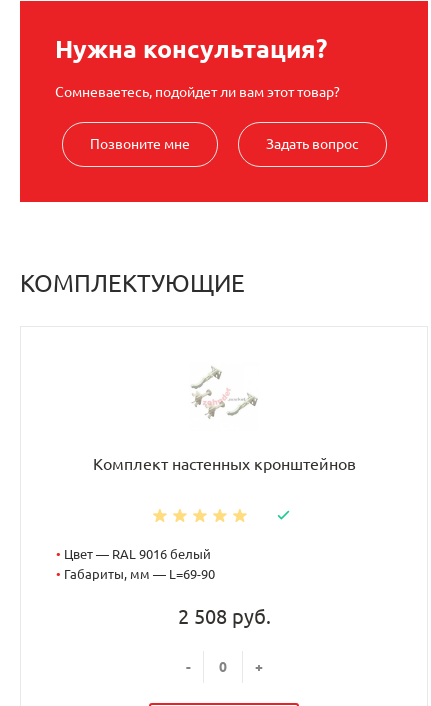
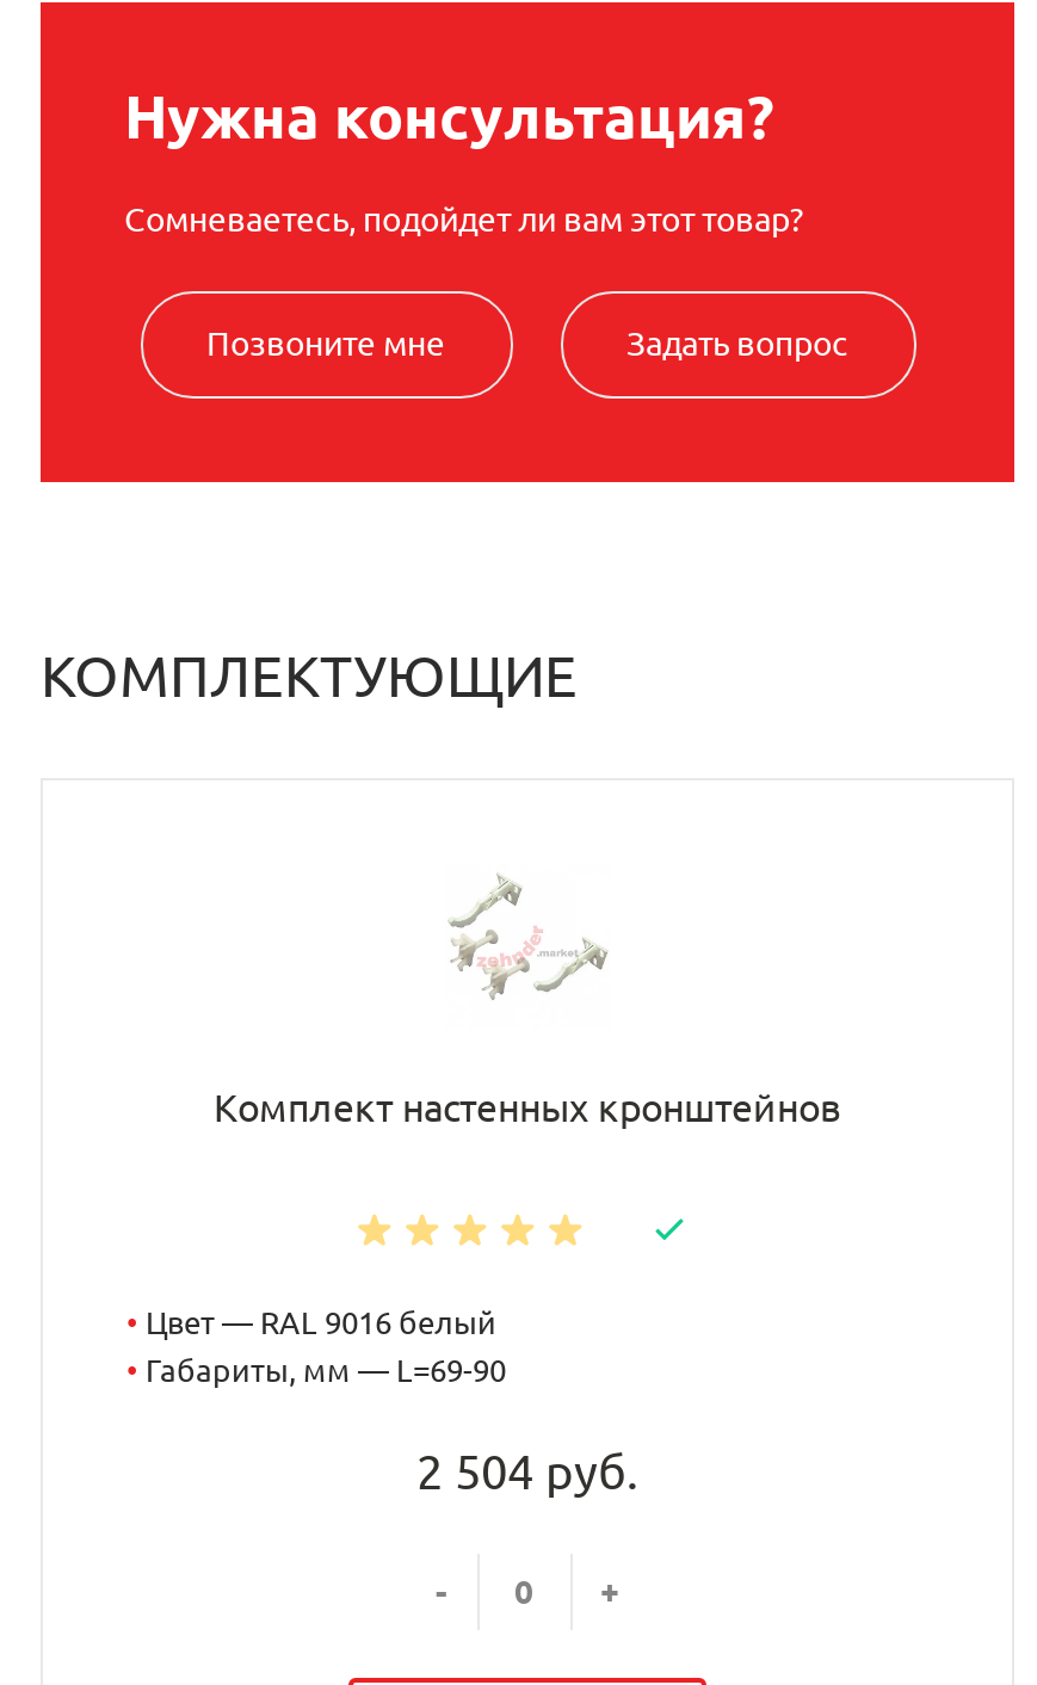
[177,605,270,628] 2 508 руб. -> [416,1443,638,1498] 2 504 руб.

